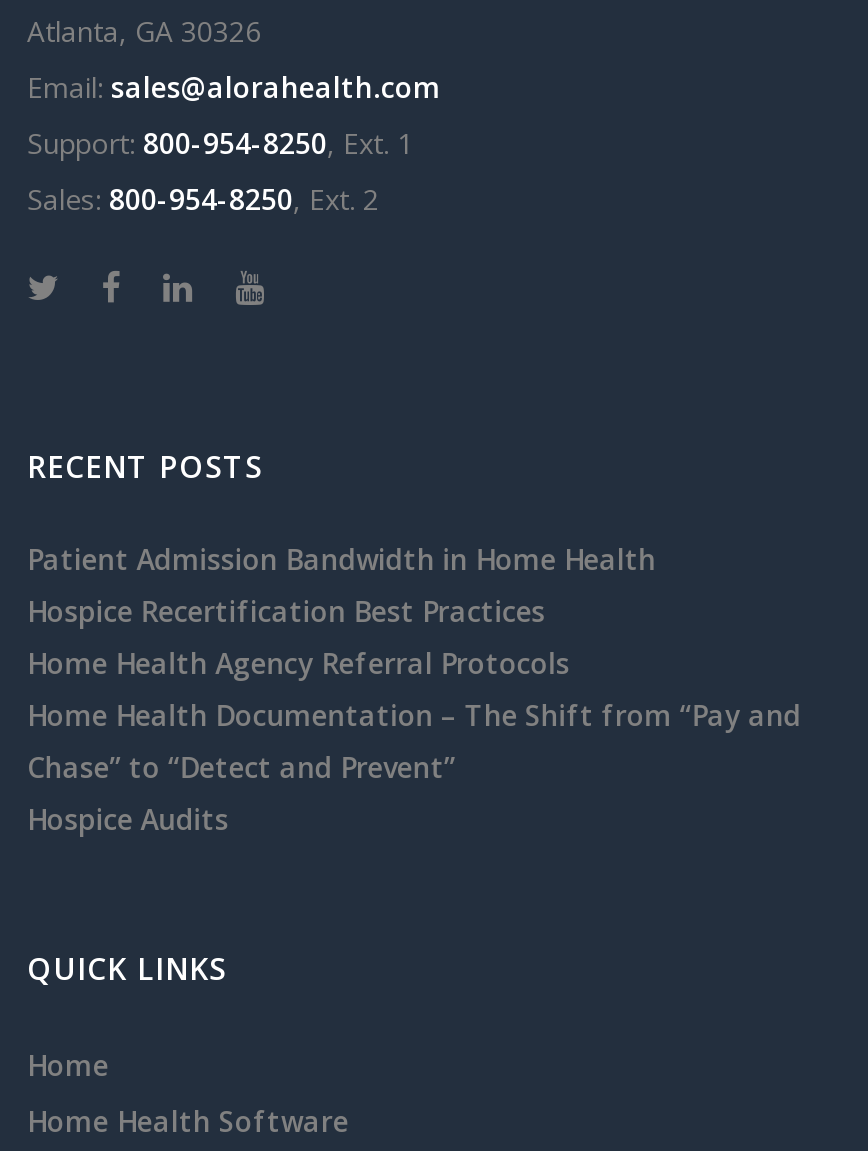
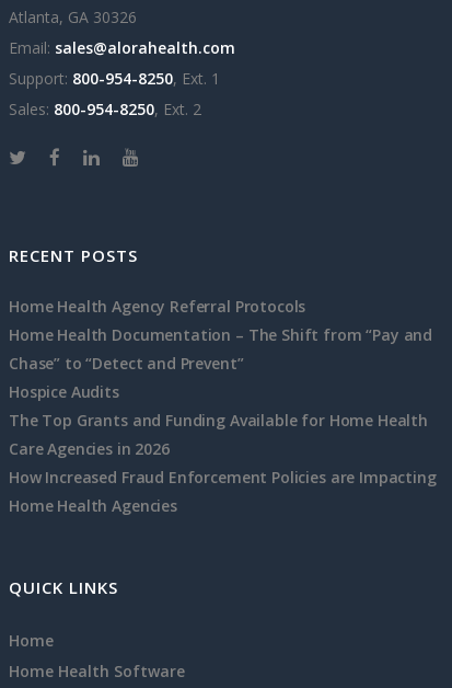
[27,540,656,630] Patient Admission Bandwidth in Home Health | Hospice Recertification Best Practices -> none
moved [27,644,801,838] -> [9,296,433,402]: Home Health Agency Referral Protocols | Home Health Documentation – The Shift from “Pay and | Chase” to “Detect and Prevent” | Hospice Audits
none -> [9,410,436,516] The Top Grants and Funding Available for Home Health | Care Agencies in 2026 | How Increased Fraud Enforcement Policies are Impacting | Home Health Agencies

